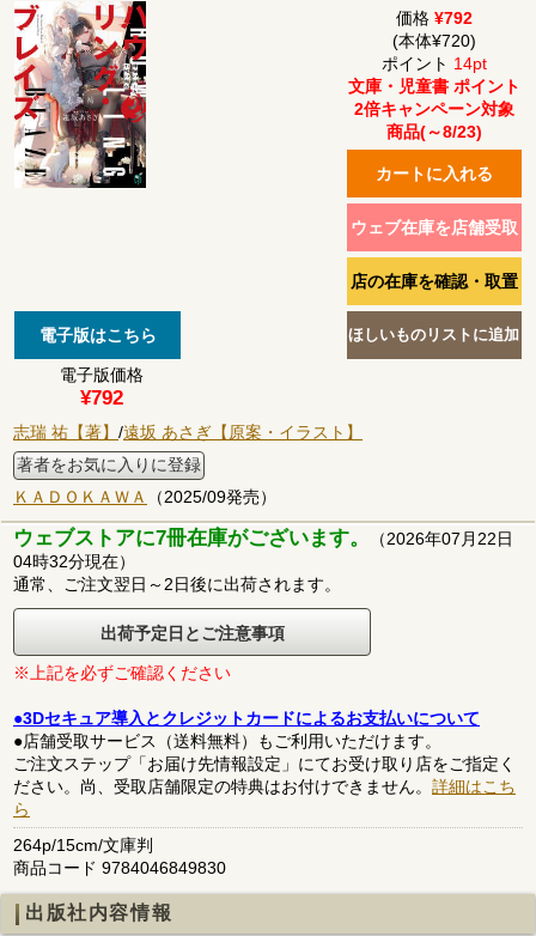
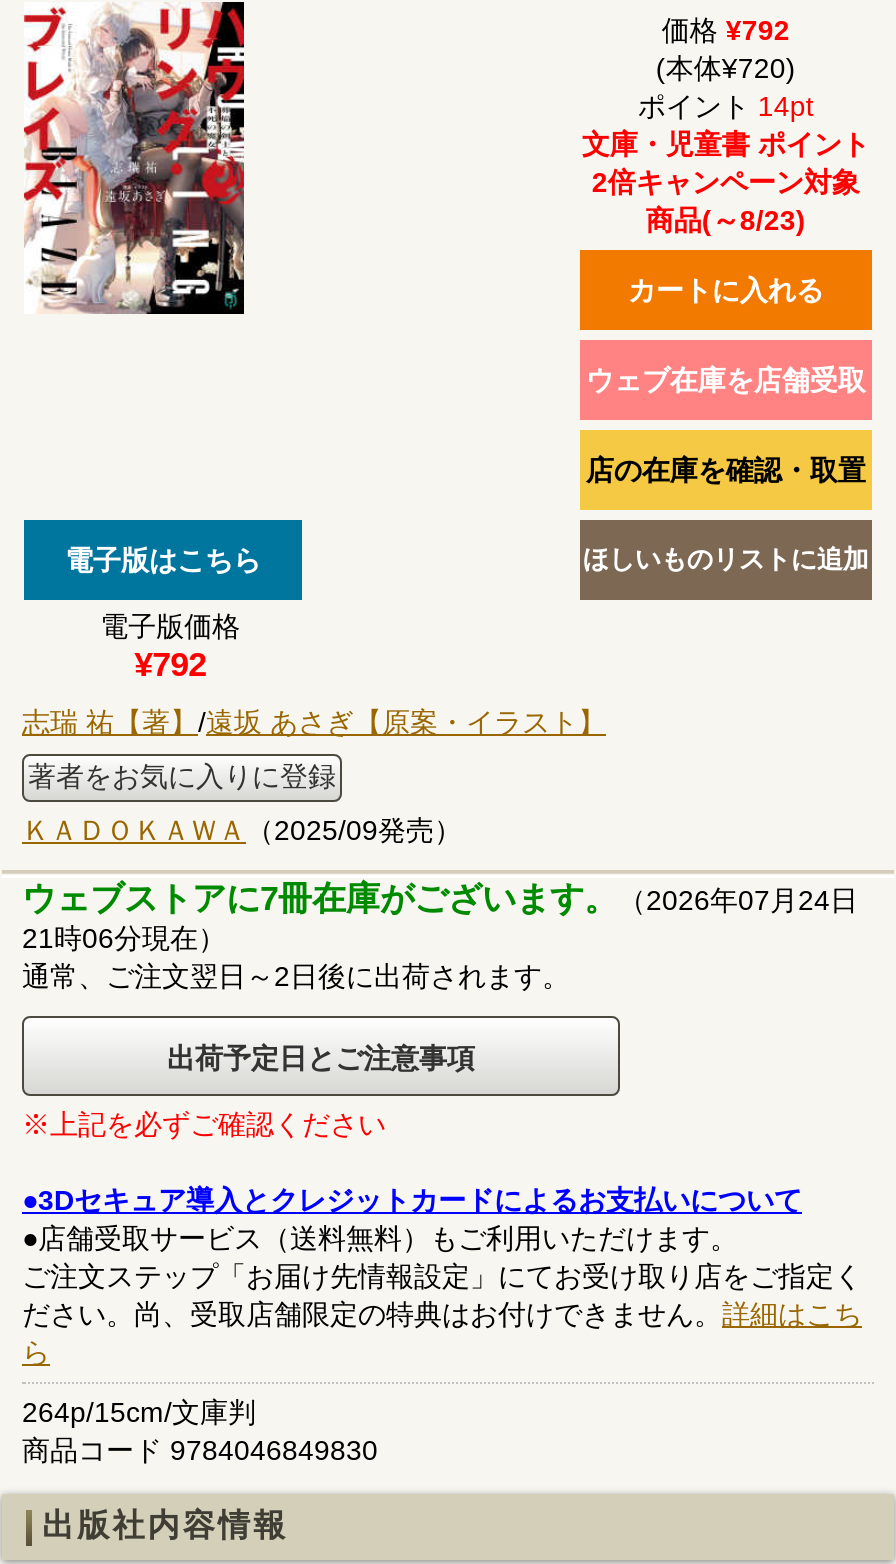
[13,526,513,549] ウェブストアに7冊在庫がございます。（2026年07月22日 -> [22,880,858,918] ウェブストアに7冊在庫がございます。（2026年07月24日
[13,552,135,571] 04時32分現在） -> [22,922,226,954] 21時06分現在）

